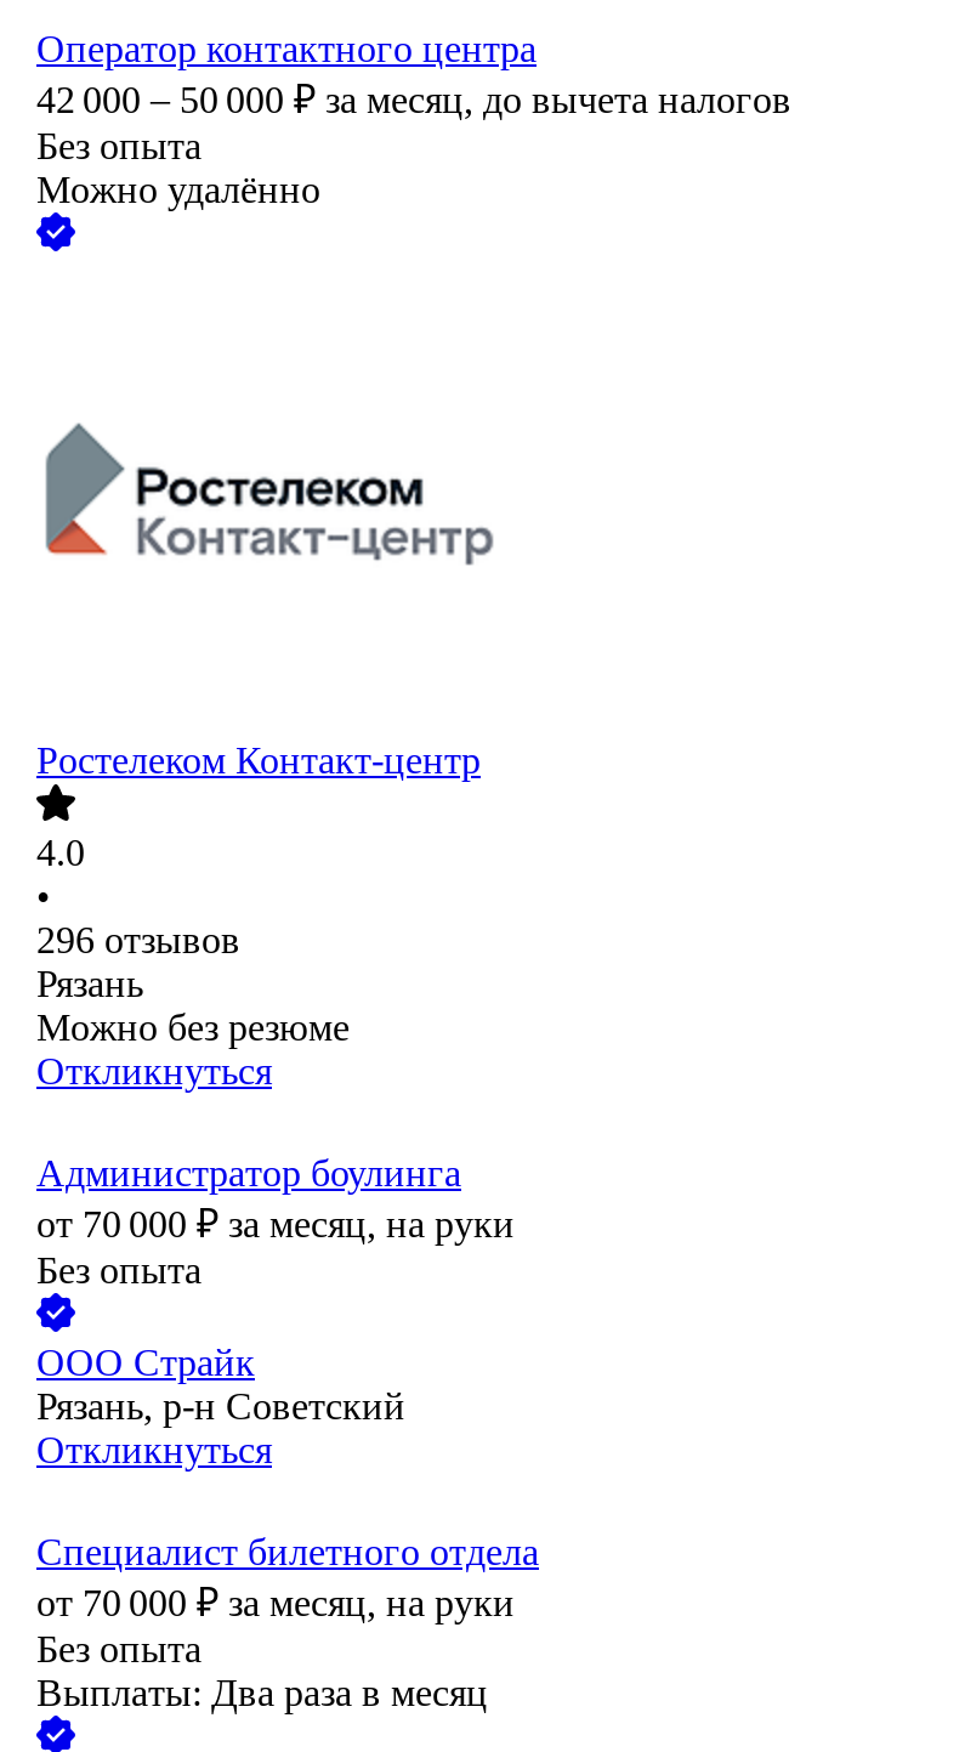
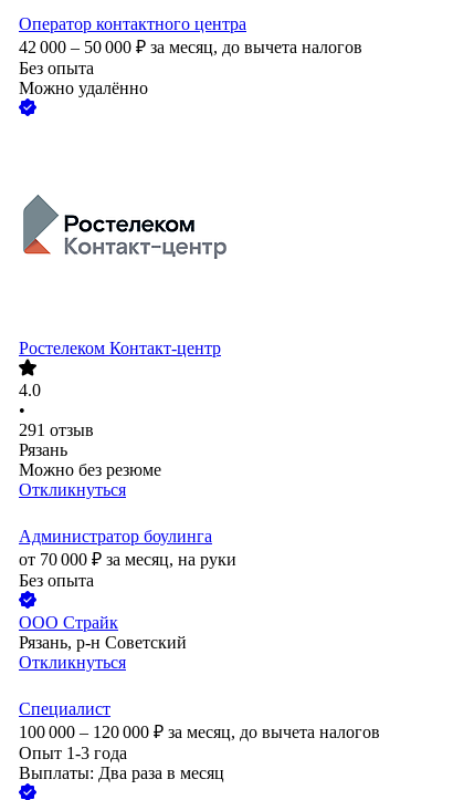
[36,920,240,961] 296 отзывов -> [19,421,94,440] 291 отзыв
[36,1532,539,1670] Специалист билетного отдела | от 70 000 ₽ за месяц, на руки | Без опыта -> [19,700,380,763] Специалист | 100 000 – 120 000 ₽ за месяц, до вычета налогов | Опыт 1-3 года

